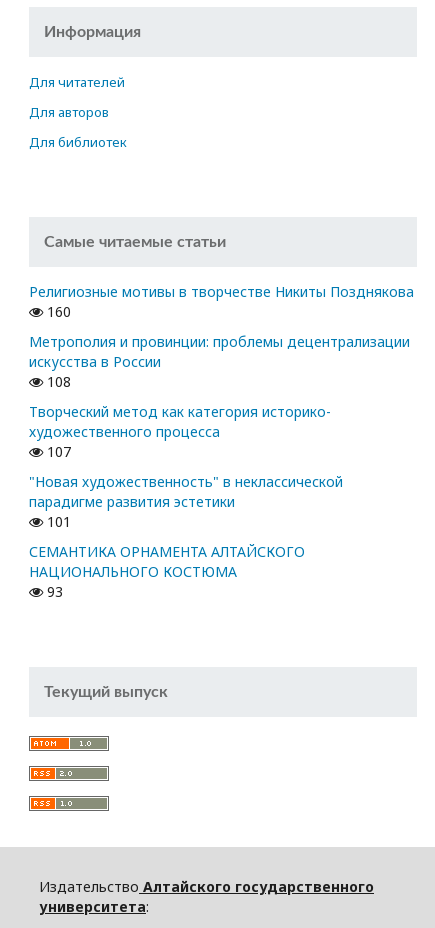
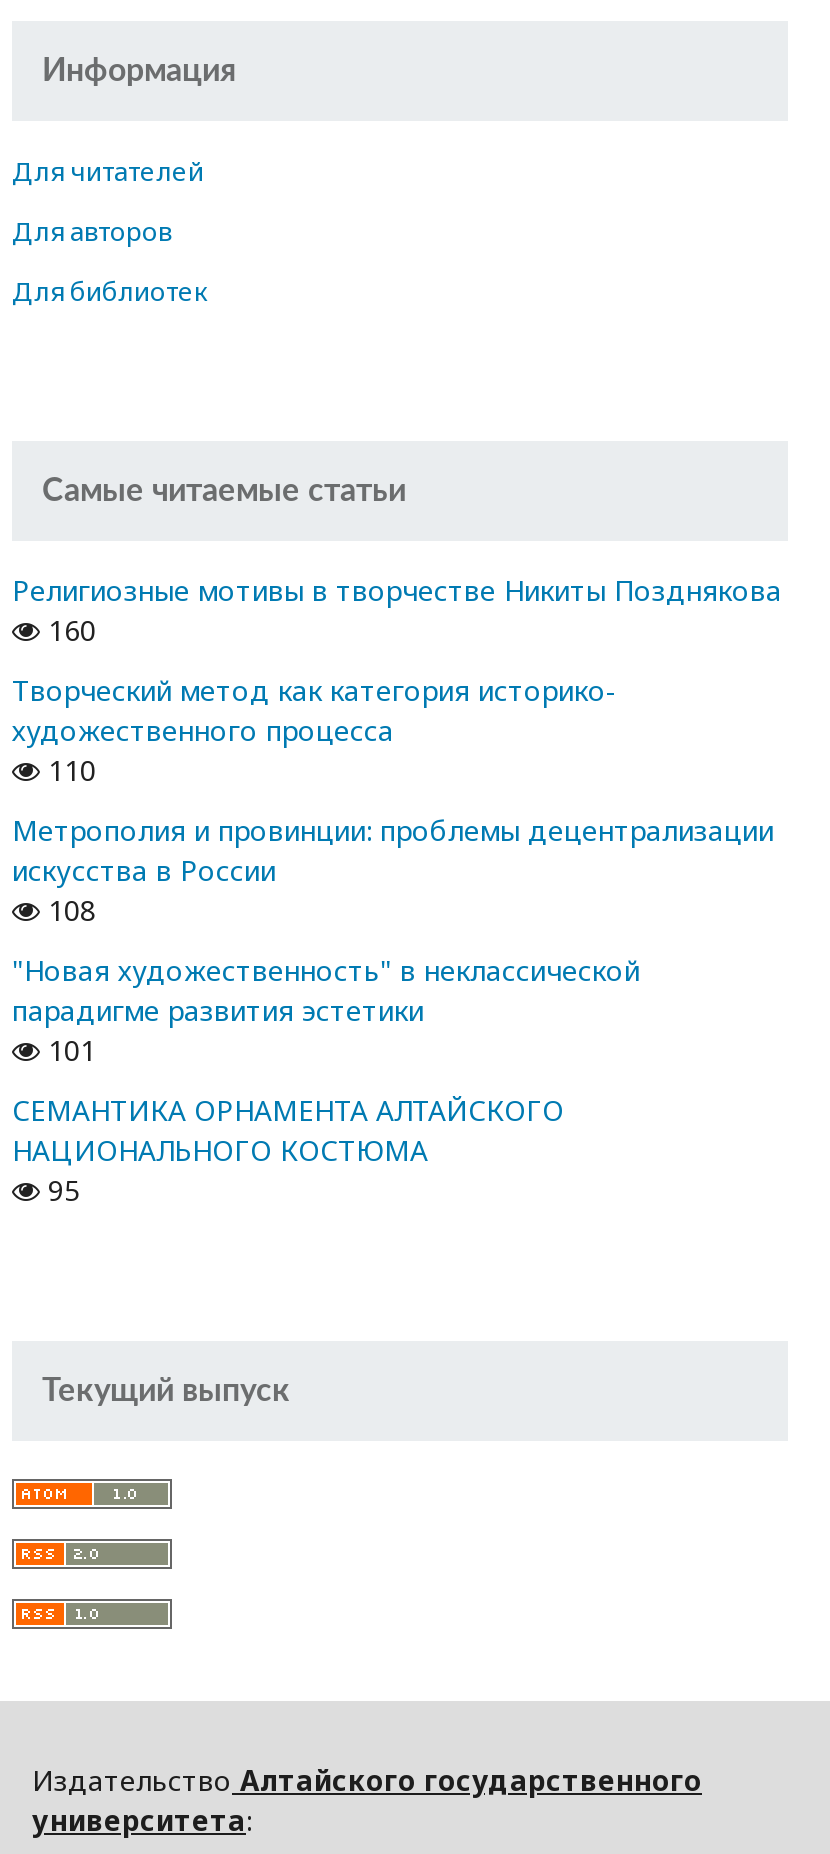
none -> [40,751,96,789] 110
moved [29,332,410,391] -> [12,811,774,929]: Метрополия и провинции: проблемы децентрализации | искусства в России | 108
moved [29,402,331,441] -> [12,671,616,749]: Творческий метод как категория историко- | художественного процесса
[43,442,71,461] 107 -> none
[43,582,63,601] 93 -> [40,1171,80,1209] 95

